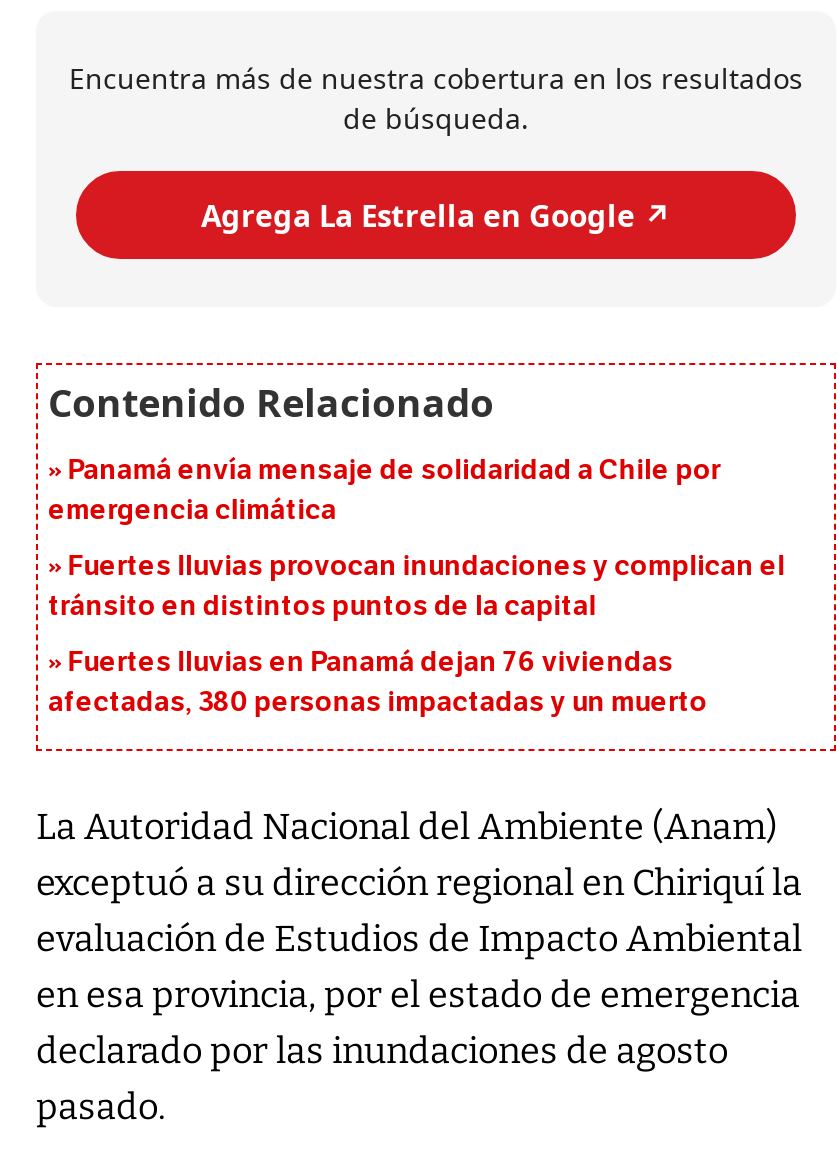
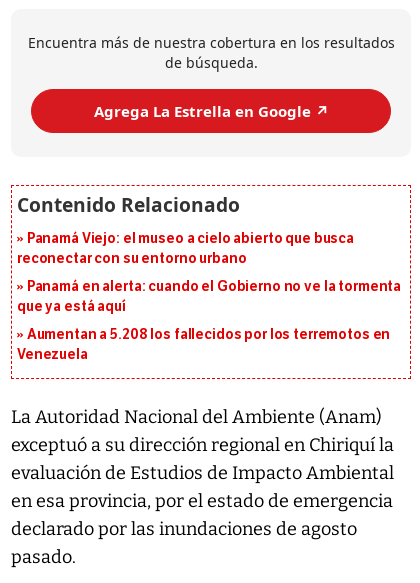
[48,454,720,528] Panamá envía mensaje de solidaridad a Chile por | emergencia climática -> [17,230,354,267] Panamá Viejo: el museo a cielo abierto que busca | reconectar con su entorno urbano
[48,550,785,624] Fuertes lluvias provocan inundaciones y complican el | tránsito en distintos puntos de la capital -> [17,278,401,315] Panamá en alerta: cuando el Gobierno no ve la tormenta | que ya está aquí
[48,646,707,720] Fuertes lluvias en Panamá dejan 76 viviendas | afectadas, 380 personas impactadas y un muerto -> [17,326,390,363] Aumentan a 5.208 los fallecidos por los terremotos en | Venezuela

